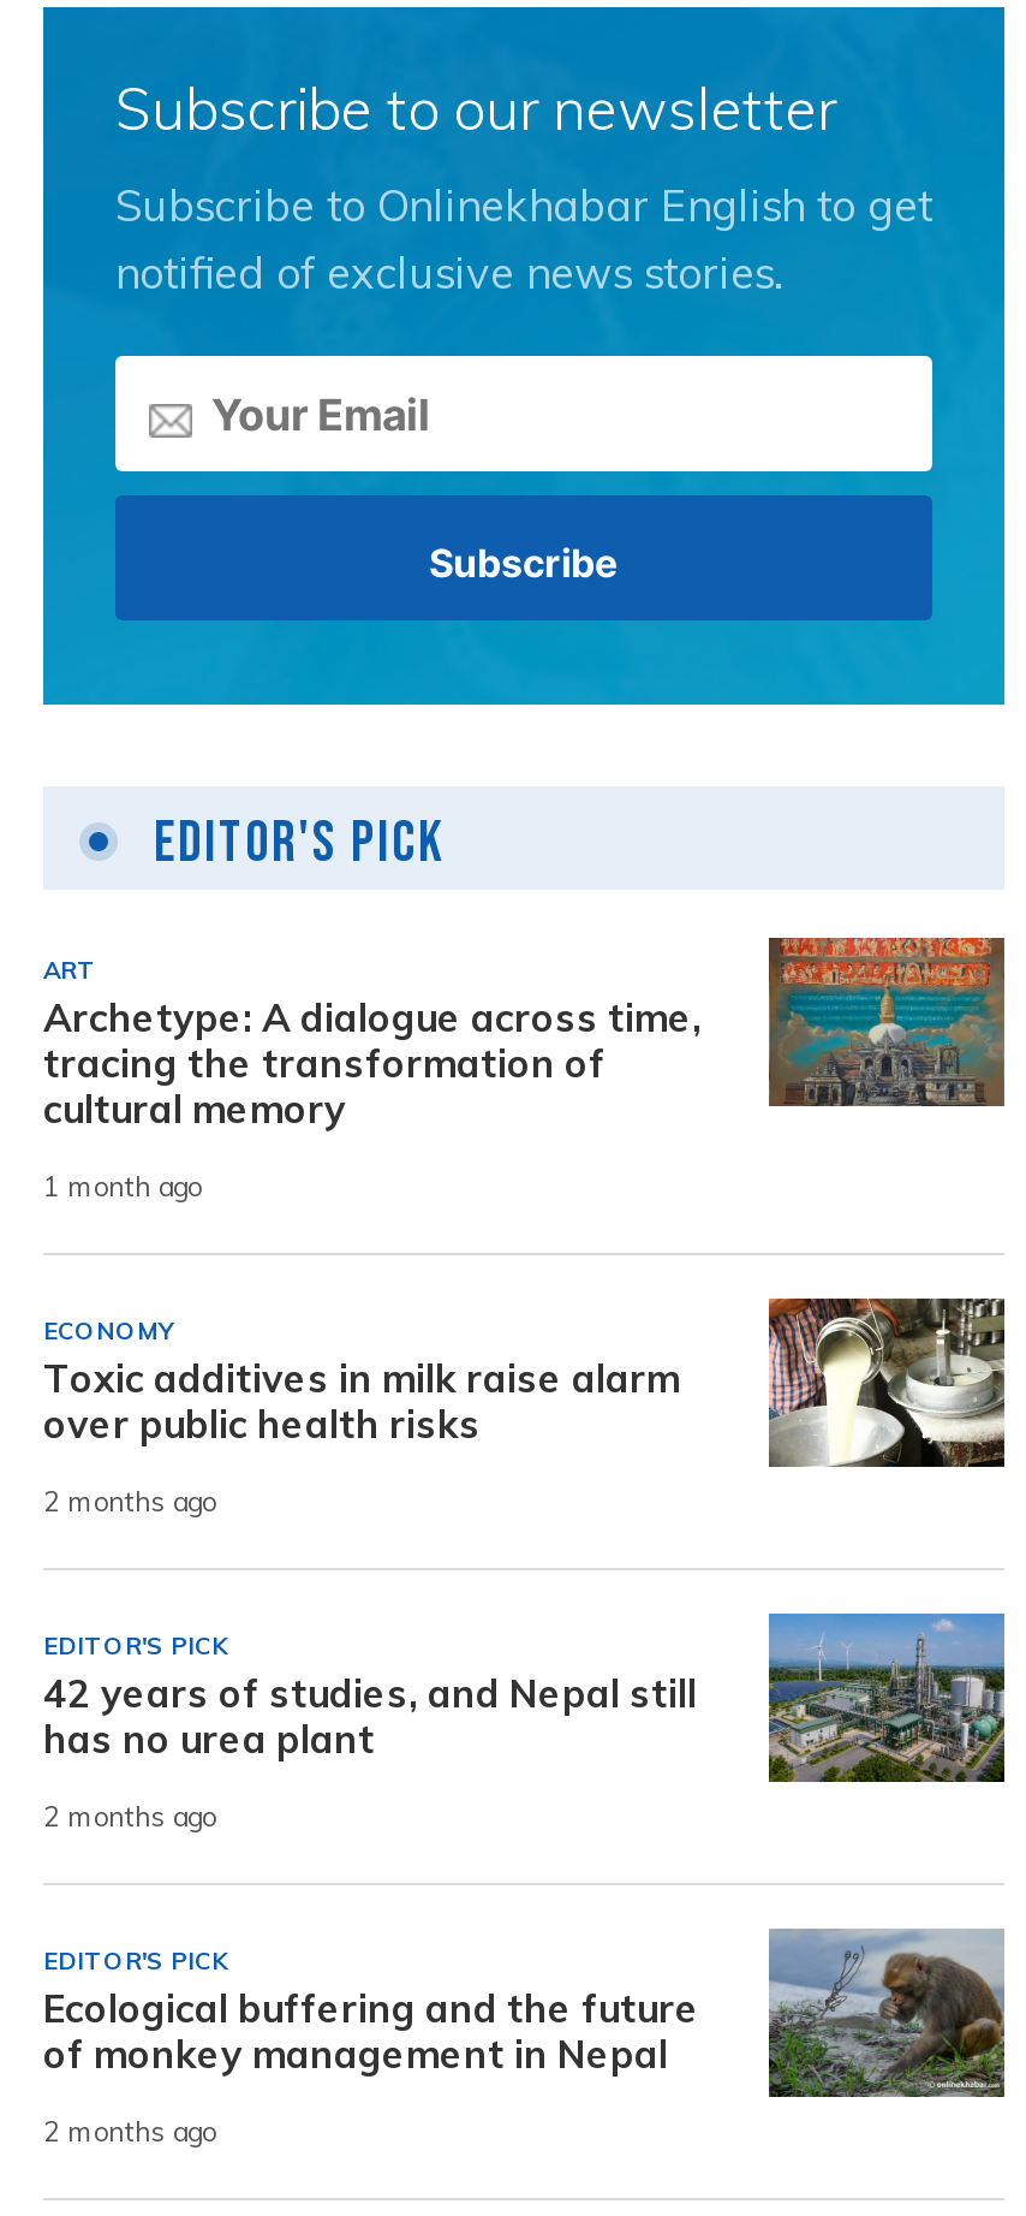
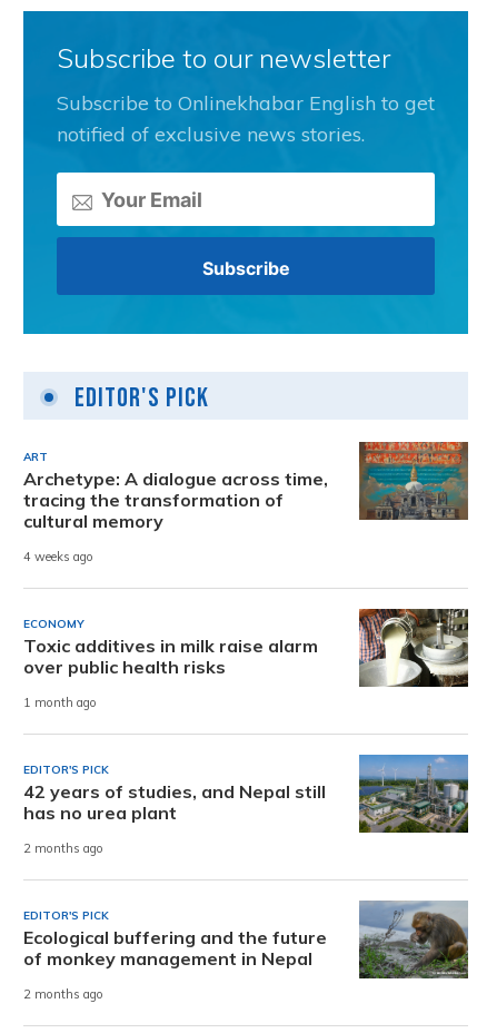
[43,1170,202,1204] 1 month ago -> [23,549,93,565] 4 weeks ago
[43,1485,216,1519] 2 months ago -> [23,695,97,711] 1 month ago

